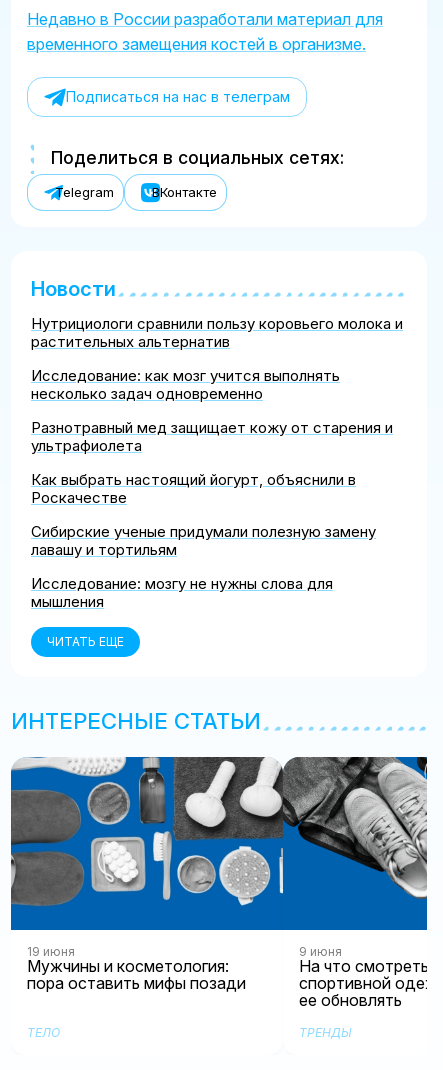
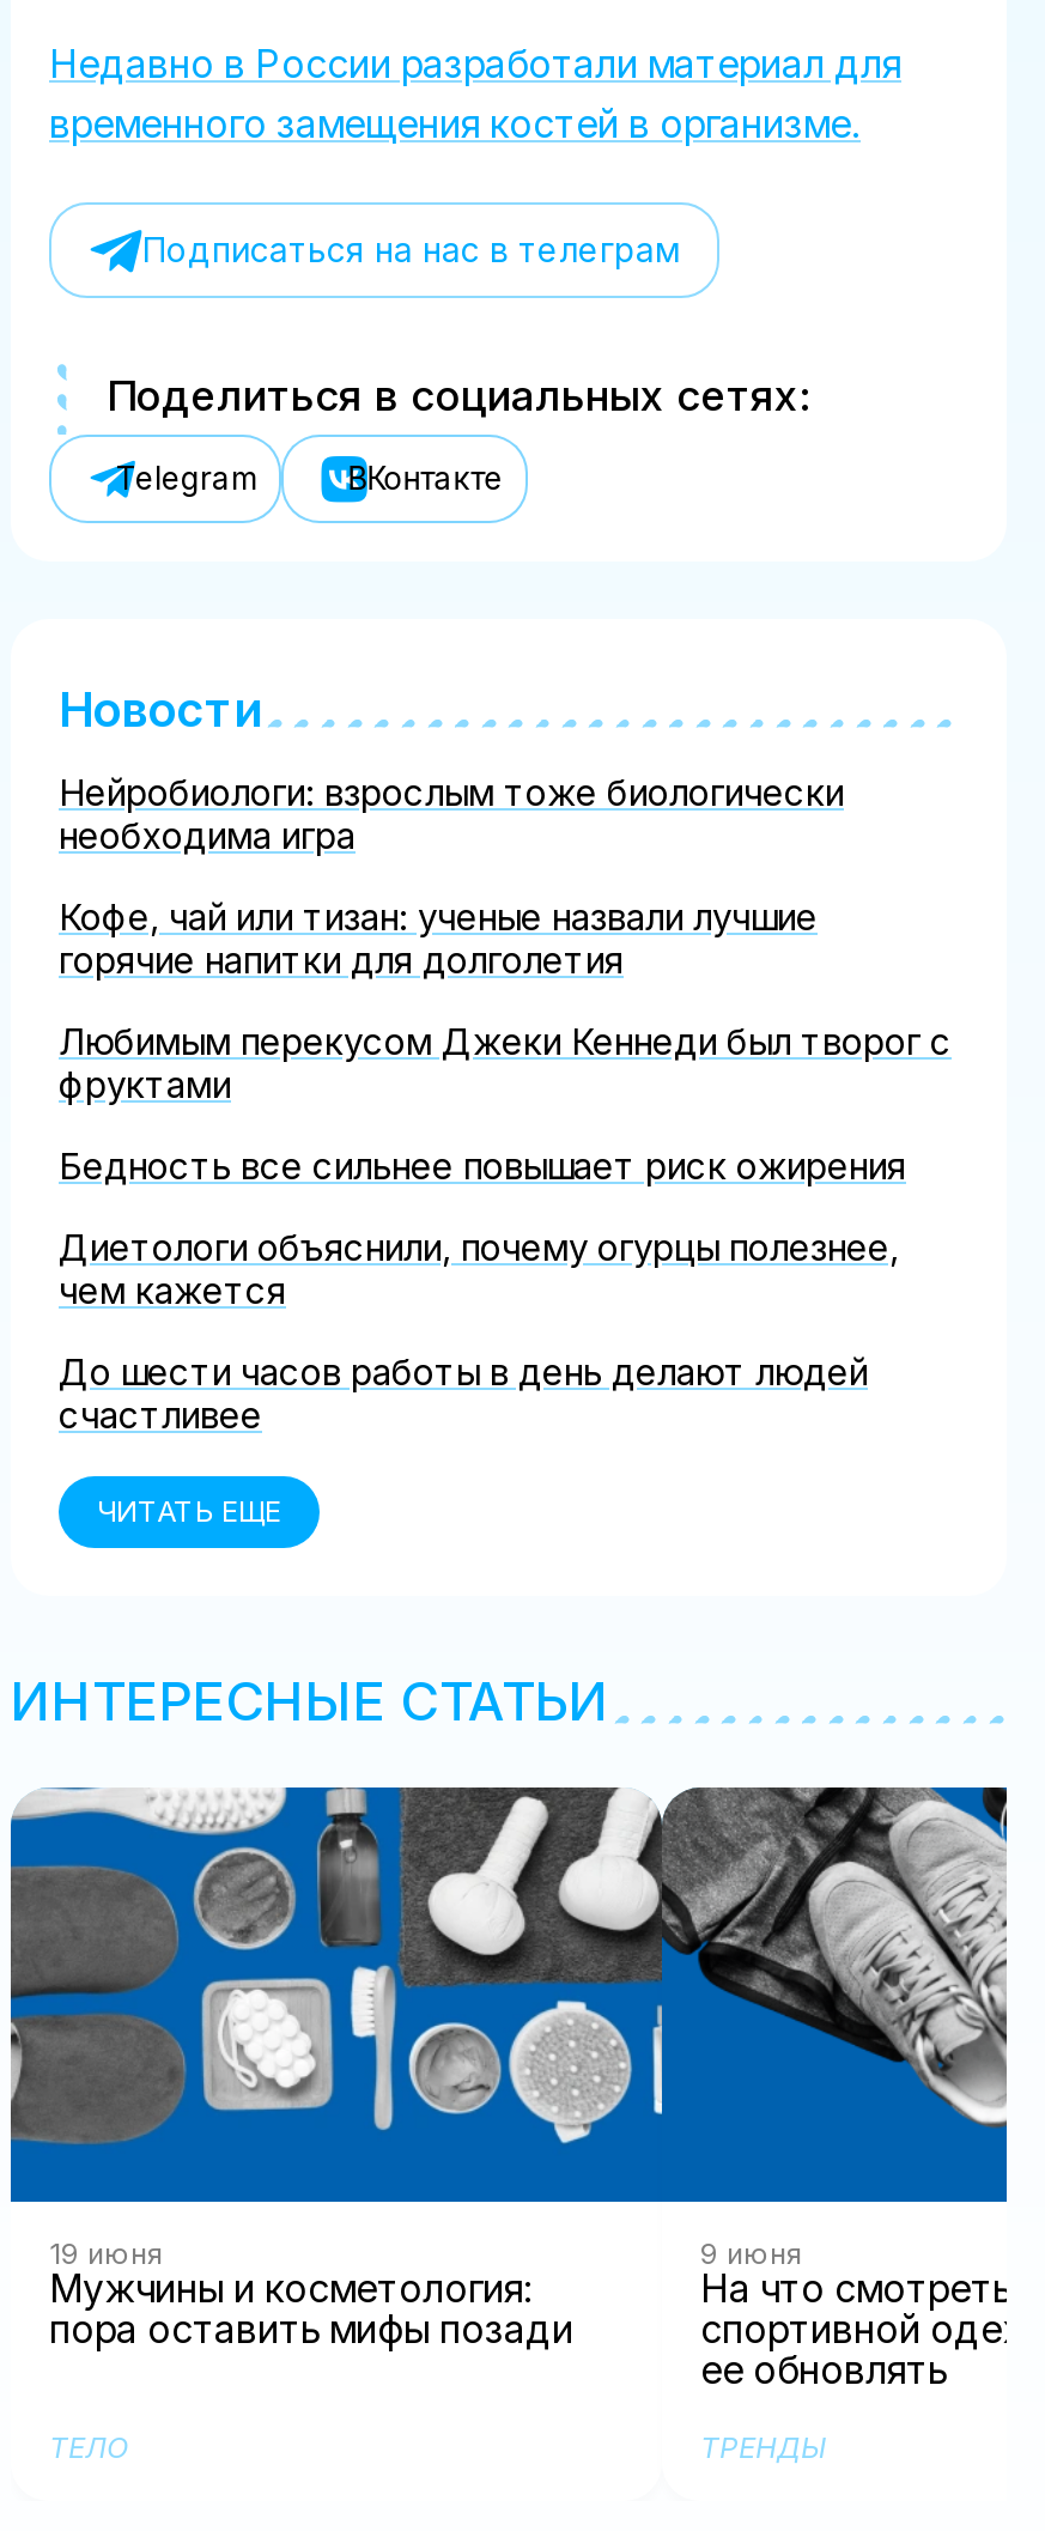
[31,314,403,351] Нутрициологи сравнили пользу коровьего молока и | растительных альтернатив -> [59,769,844,858] Нейробиологи: взрослым тоже биологически | необходима игра
[31,366,340,403] Исследование: как мозг учится выполнять | несколько задач одновременно -> [59,894,818,982] Кофе, чай или тизан: ученые назвали лучшие | горячие напитки для долголетия
[31,418,393,455] Разнотравный мед защищает кожу от старения и | ультрафиолета -> [59,1018,952,1107] Любимым перекусом Джеки Кеннеди был творог с | фруктами
[31,470,356,507] Как выбрать настоящий йогурт, объяснили в | Роскачестве -> [59,1143,906,1188] Бедность все сильнее повышает риск ожирения
[31,522,376,559] Сибирские ученые придумали полезную замену | лавашу и тортильям -> [59,1224,899,1313] Диетологи объяснили, почему огурцы полезнее, | чем кажется
[31,574,333,611] Исследование: мозгу не нужны слова для | мышления -> [59,1349,868,1437] До шести часов работы в день делают людей | счастливее

